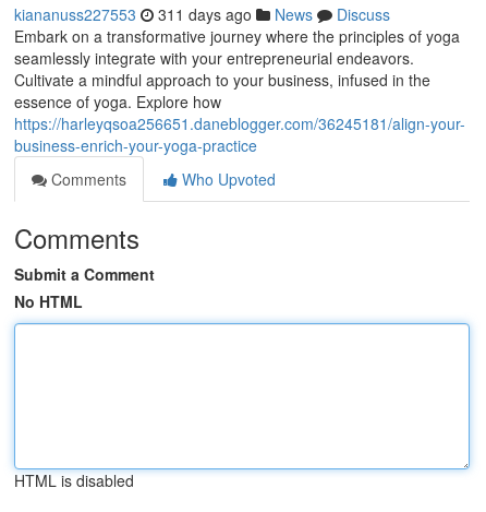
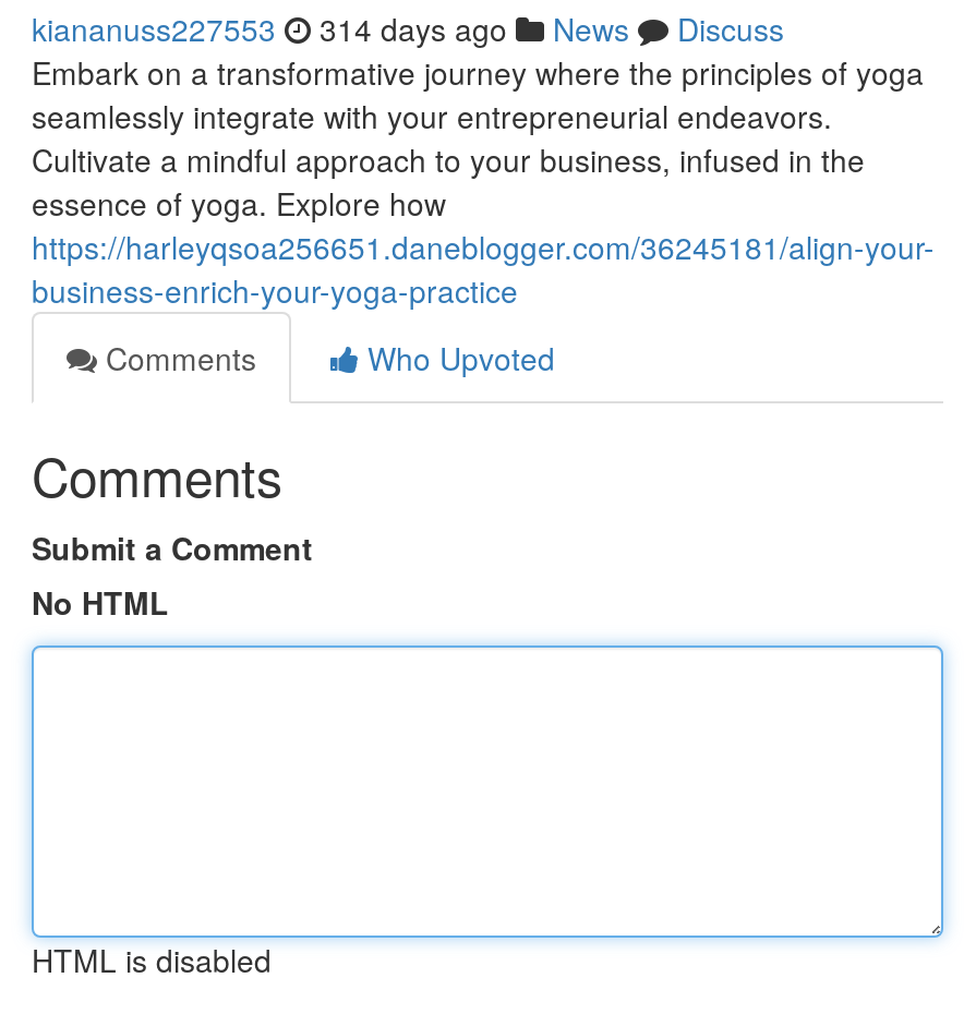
[14,3,390,25] kiananuss227553 311 days ago News Discuss -> [32,7,784,50] kiananuss227553 314 days ago News Discuss

